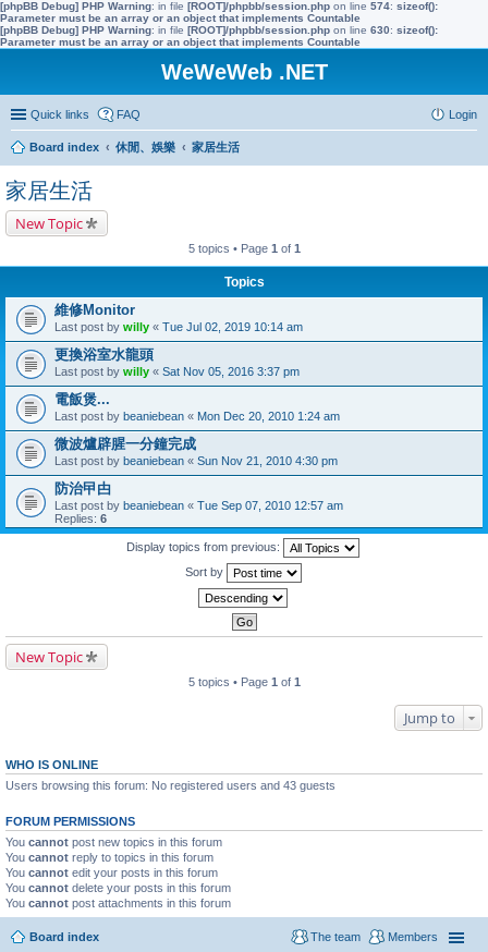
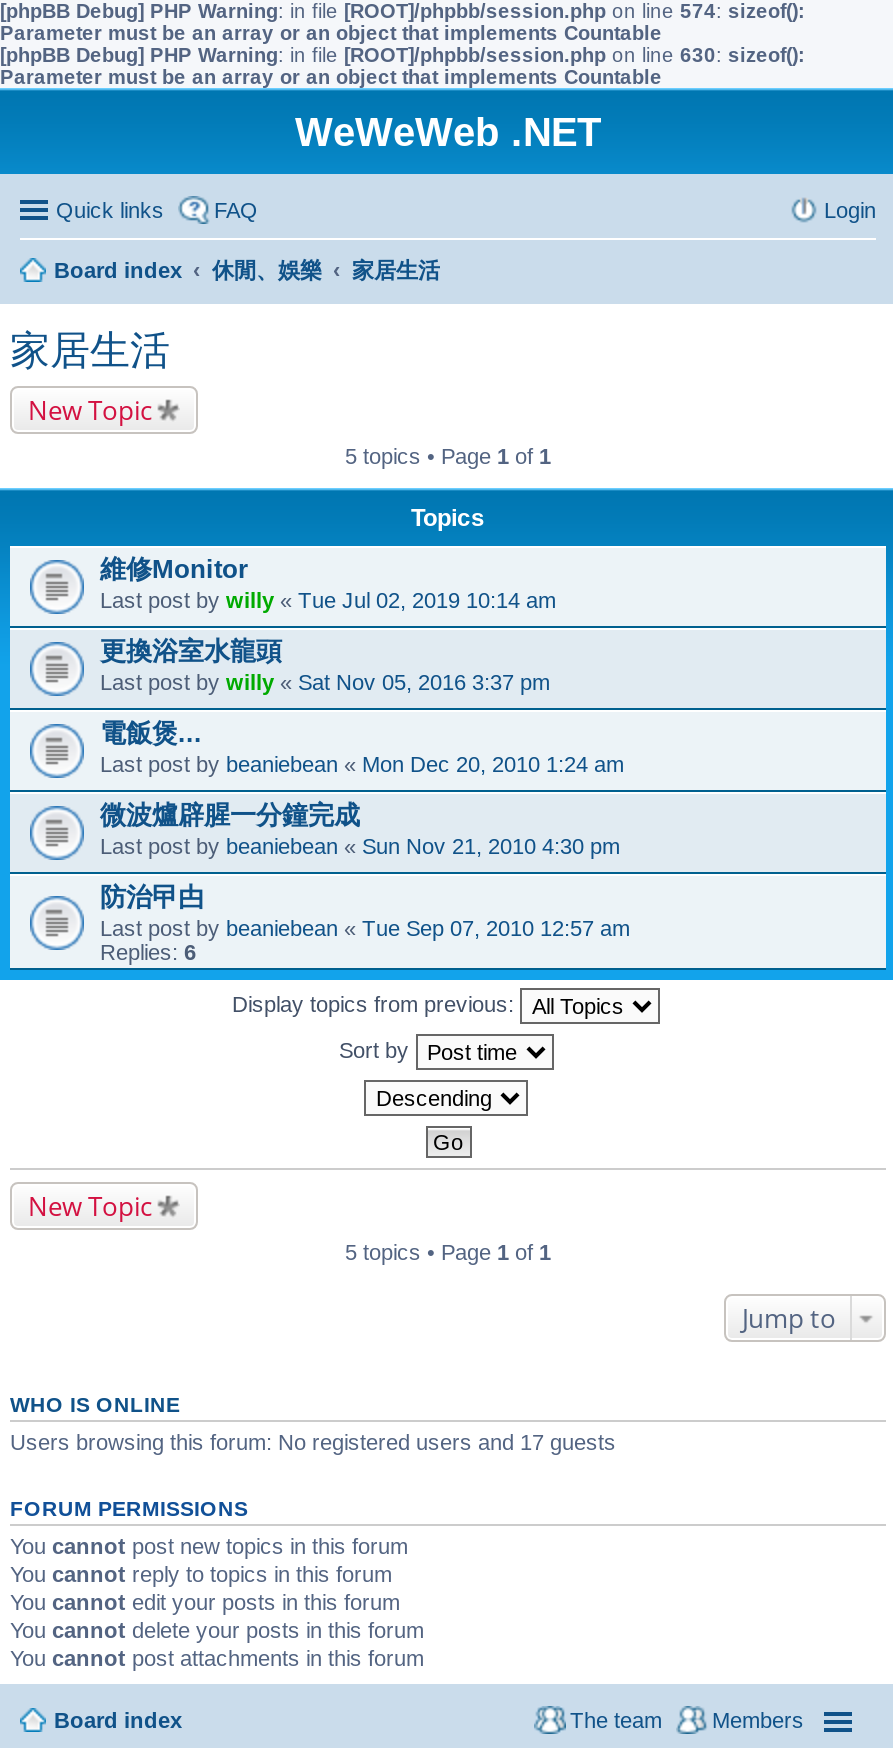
[5,779,335,792] Users browsing this forum: No registered users and 43 guests -> [10,1430,616,1454] Users browsing this forum: No registered users and 17 guests

